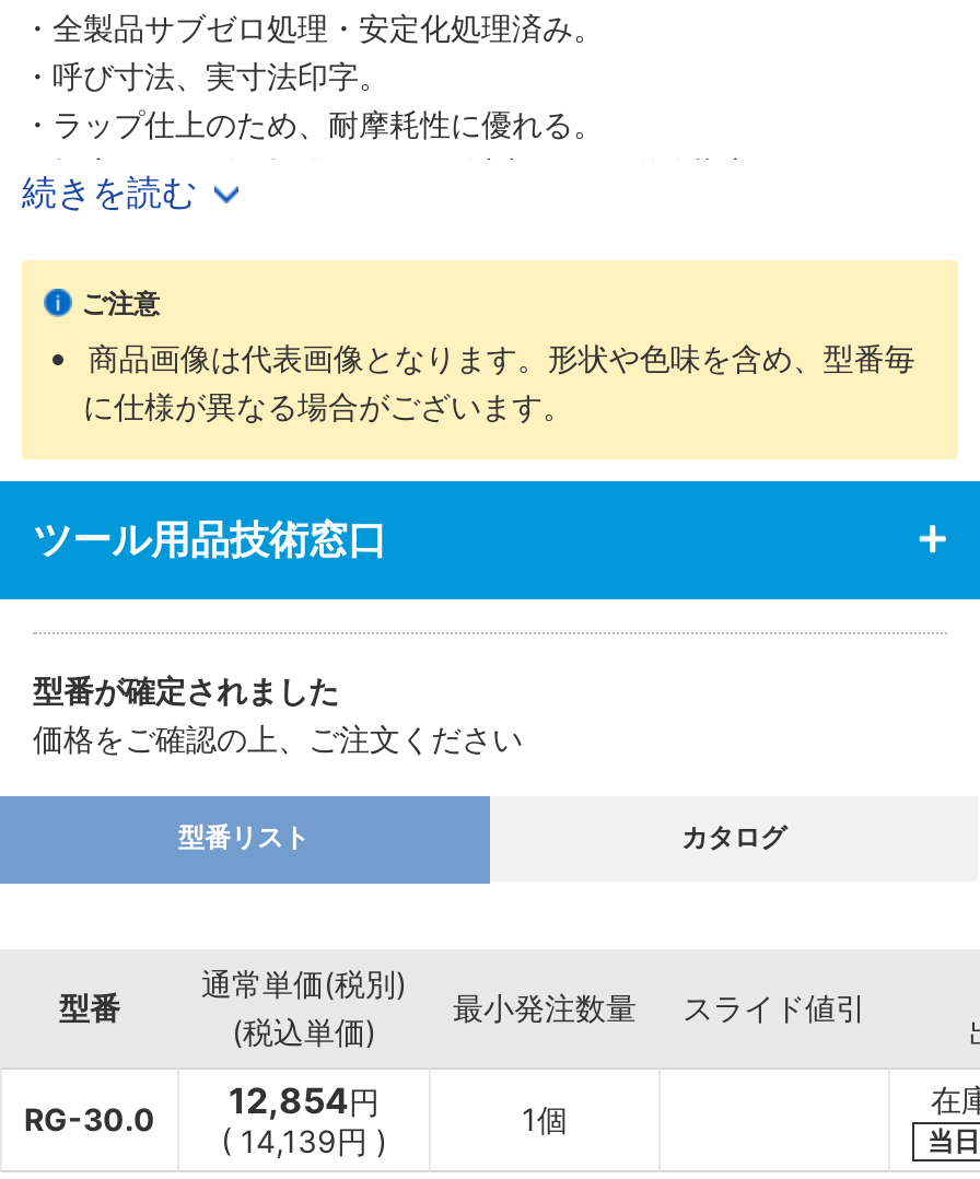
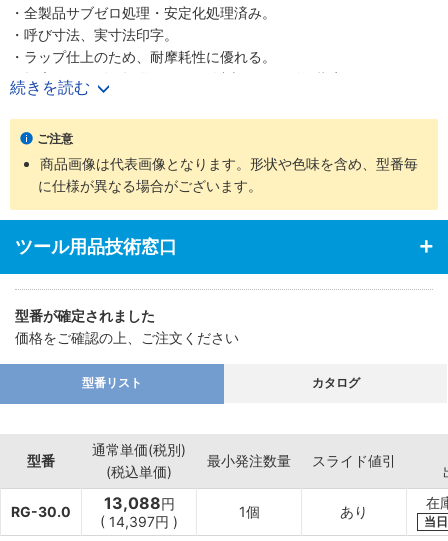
[24,1078,380,1137] RG-30.0 12,854円 -> [11,493,174,520] RG-30.0 13,088円
[221,1121,387,1158] ( 14,139円 ) -> [100,513,178,530] ( 14,397円 )
none -> [340,503,368,520] あり

